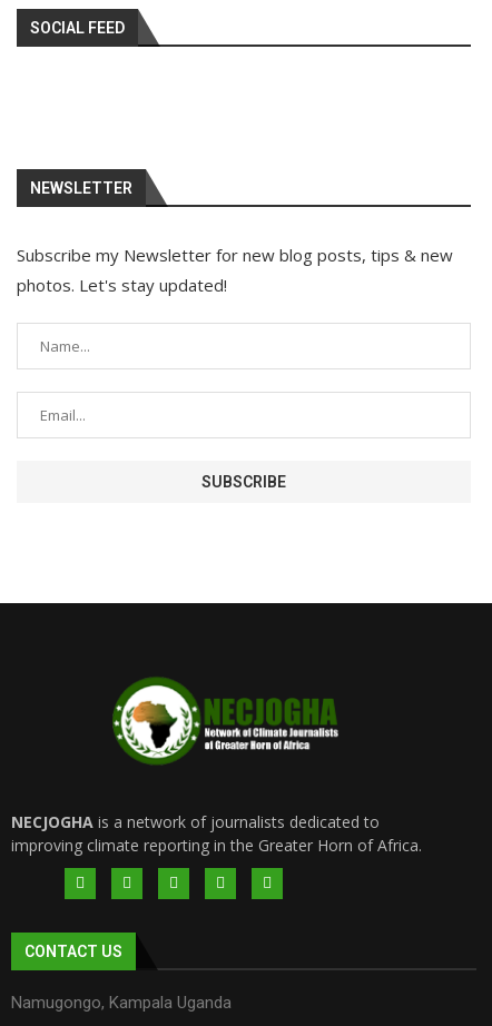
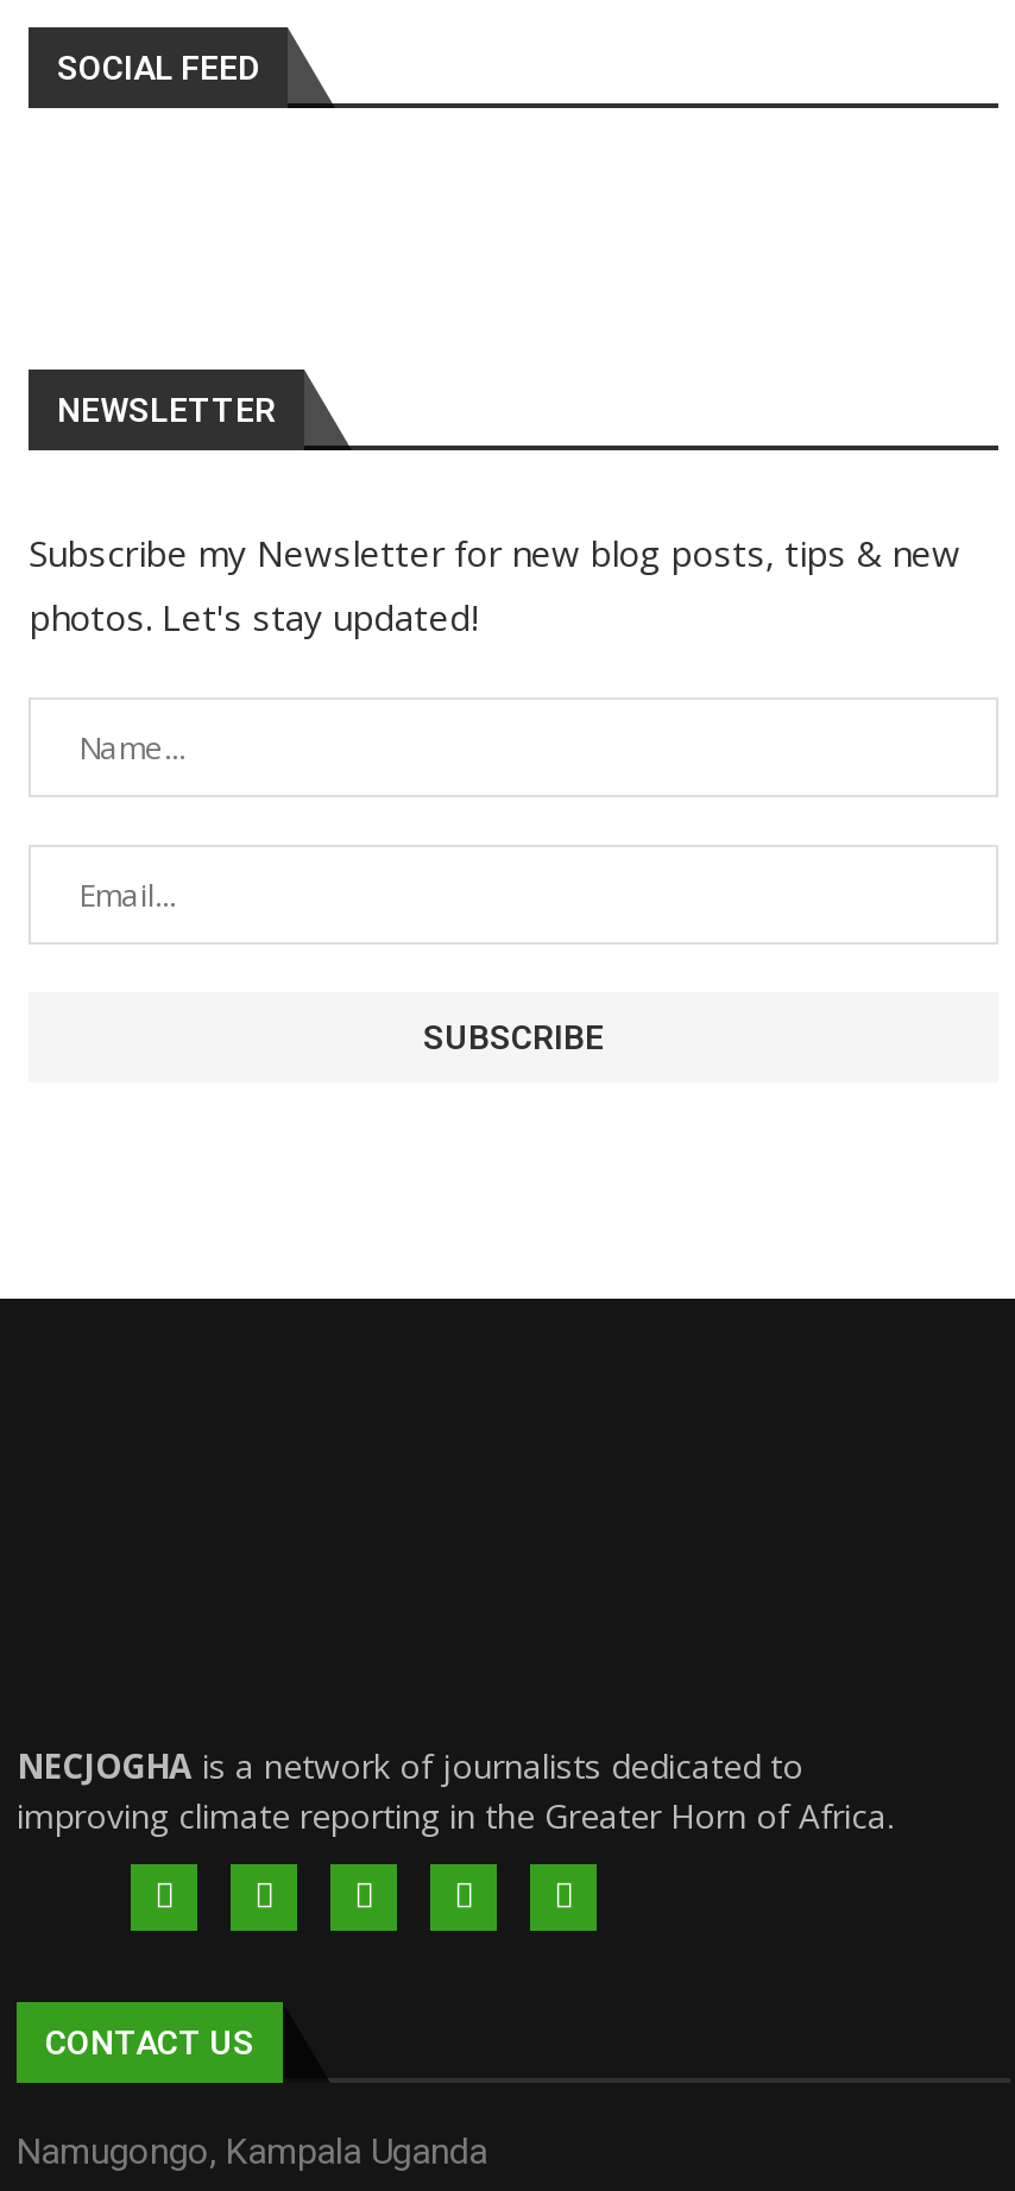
[112,677,340,766] [image] -> none

